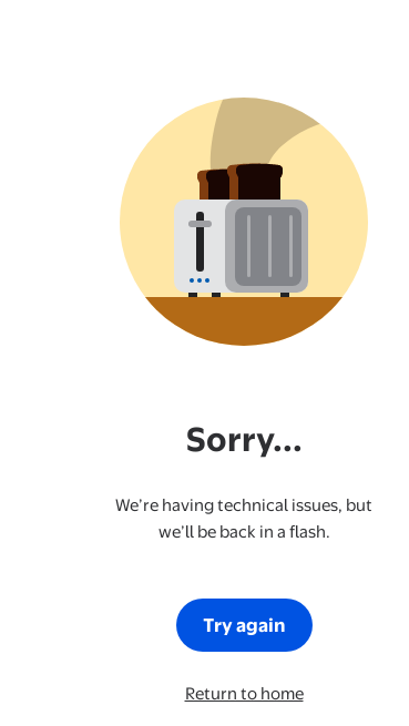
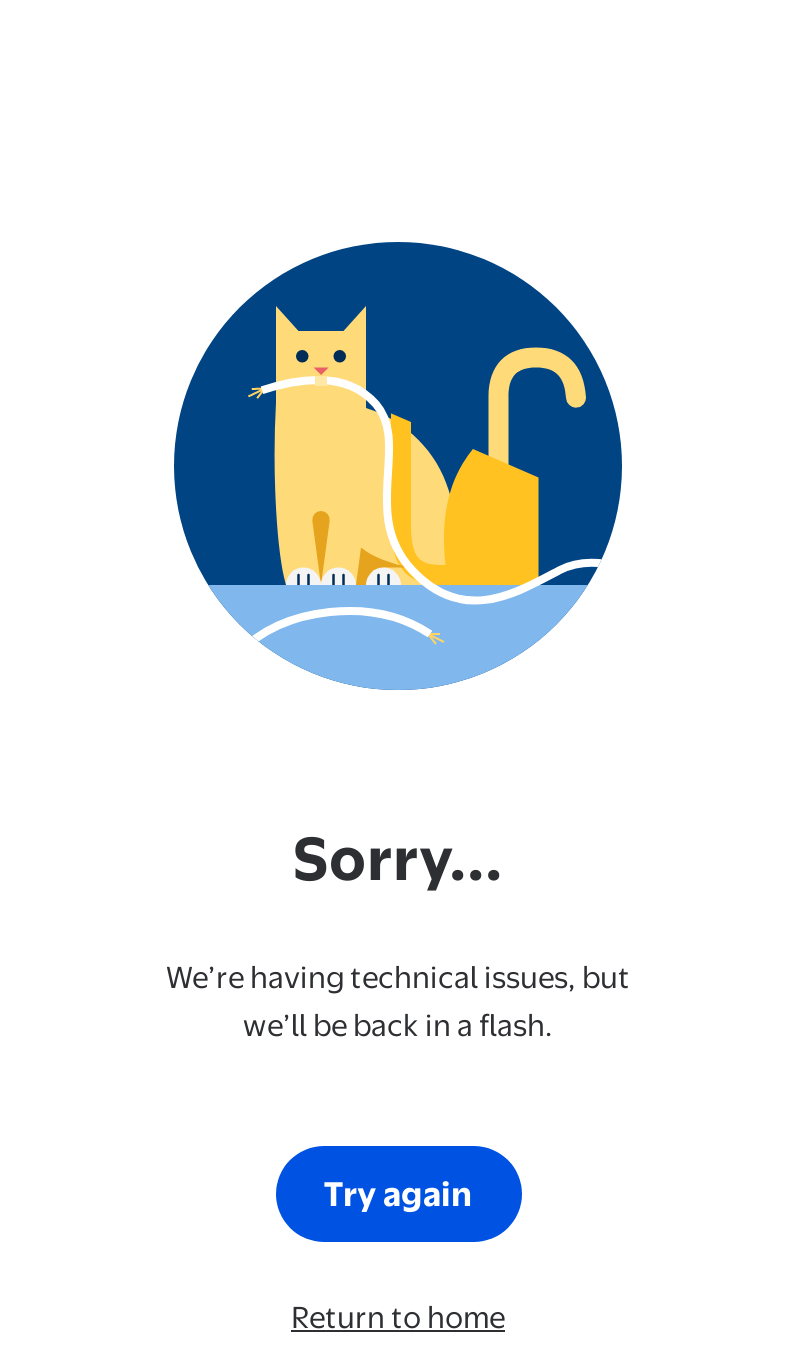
[120,98,368,347] [image] -> [172,240,624,692] [image]

